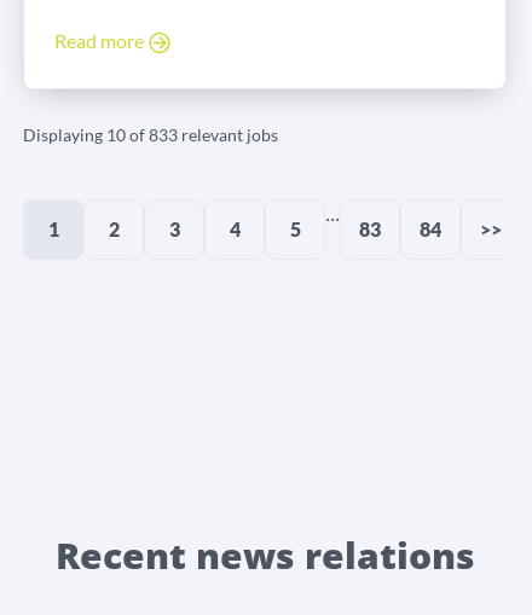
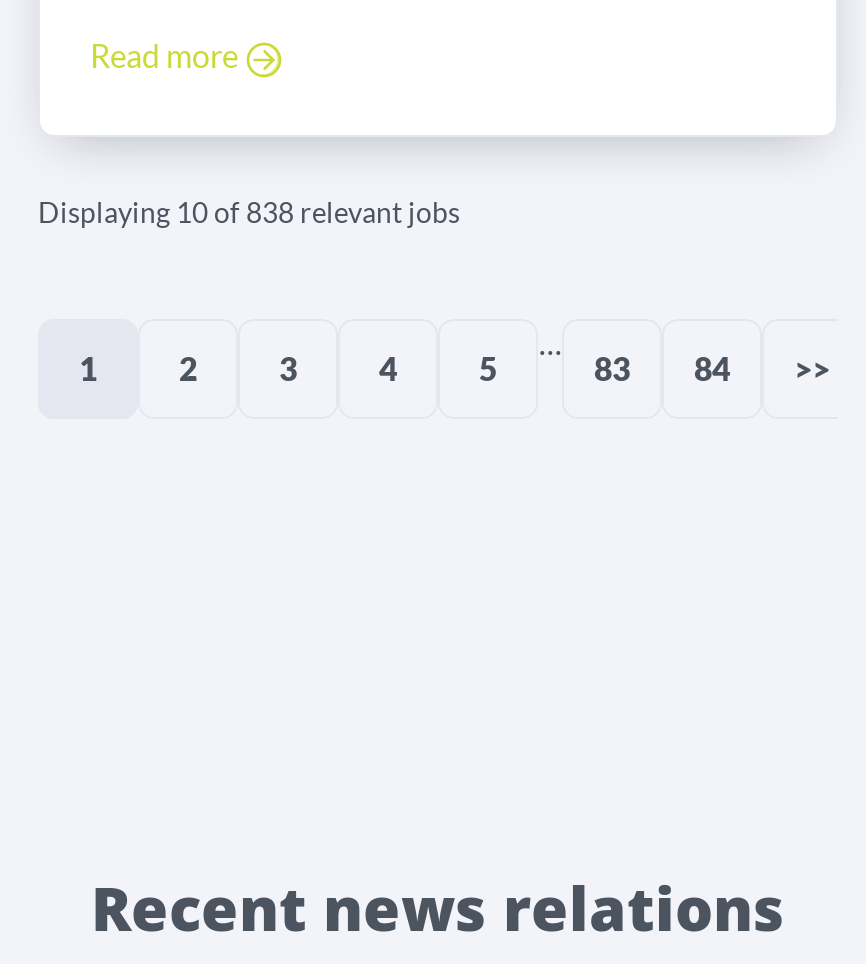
[23,125,278,145] Displaying 10 of 833 relevant jobs -> [38,195,460,229] Displaying 10 of 838 relevant jobs

